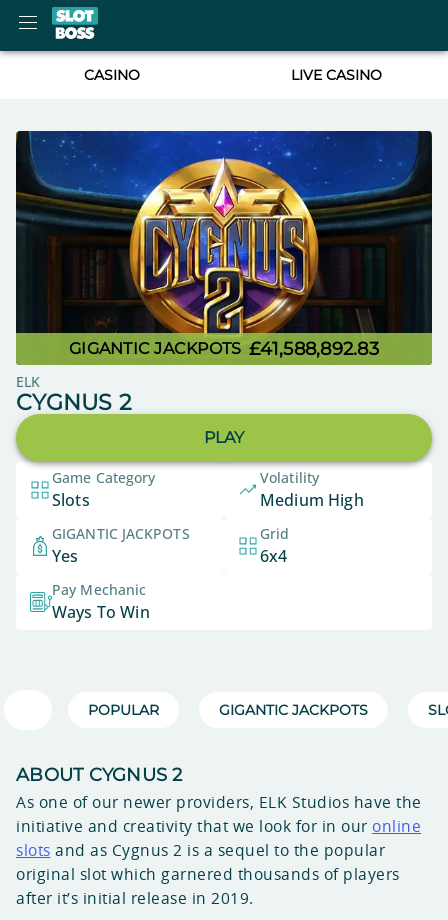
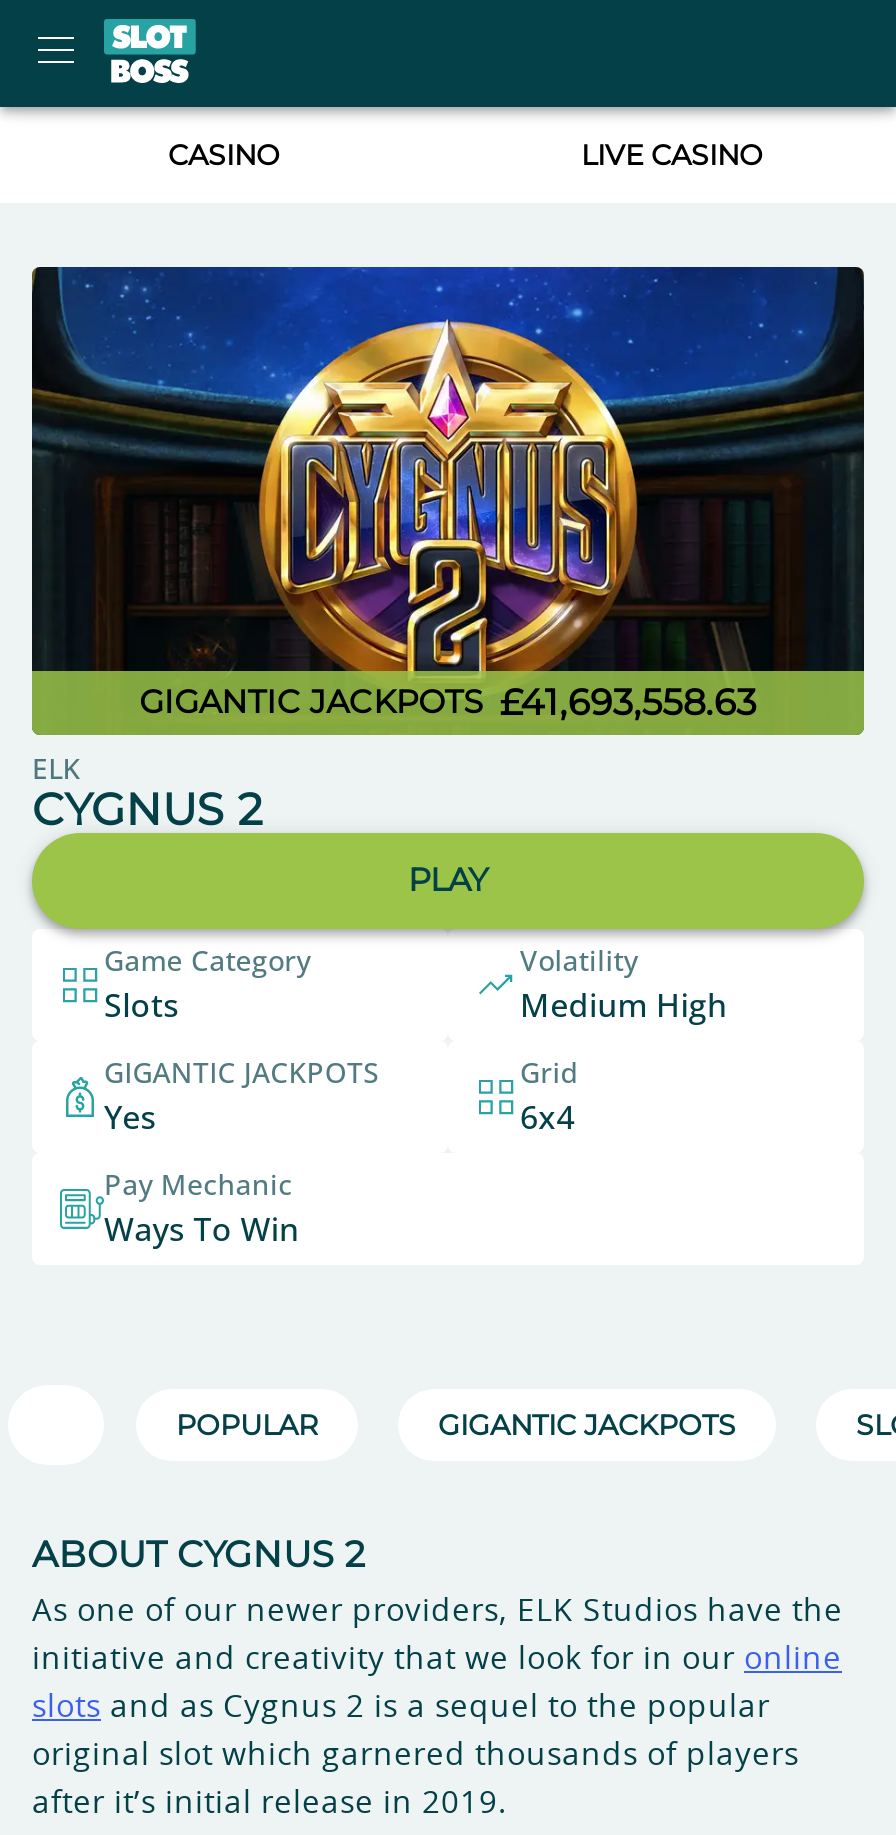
[69,337,379,359] GIGANTIC JACKPOTS £41,588,892.83 -> [139,680,757,724] GIGANTIC JACKPOTS £41,693,558.63

